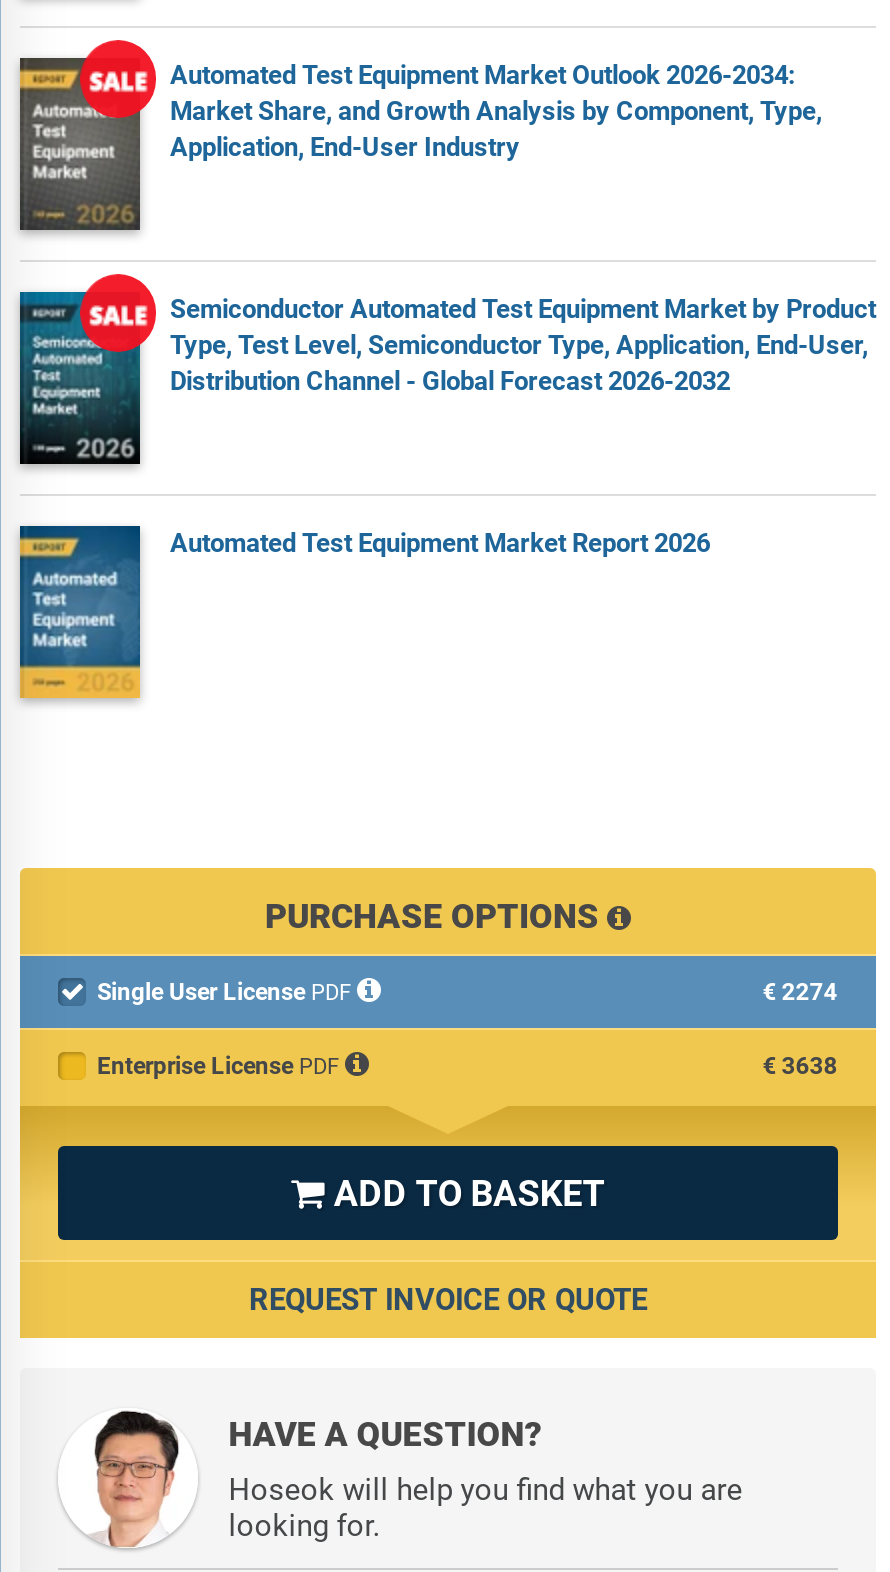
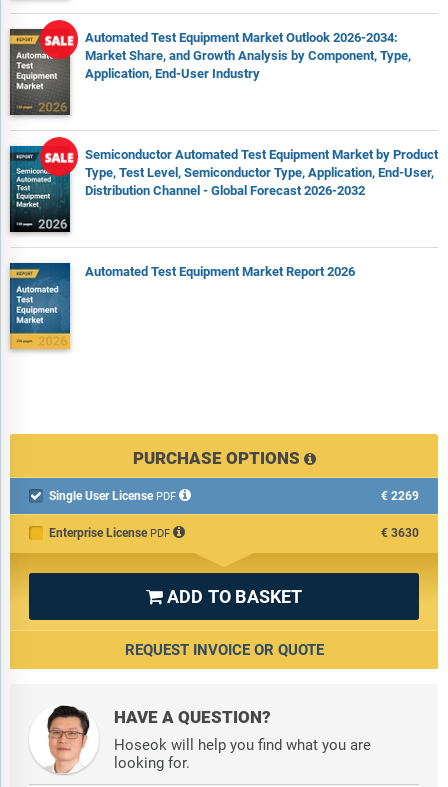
[782,977,838,1005] €2274 -> [391,489,419,503] €2269
[782,1051,838,1079] €3638 -> [391,526,419,540] €3630

